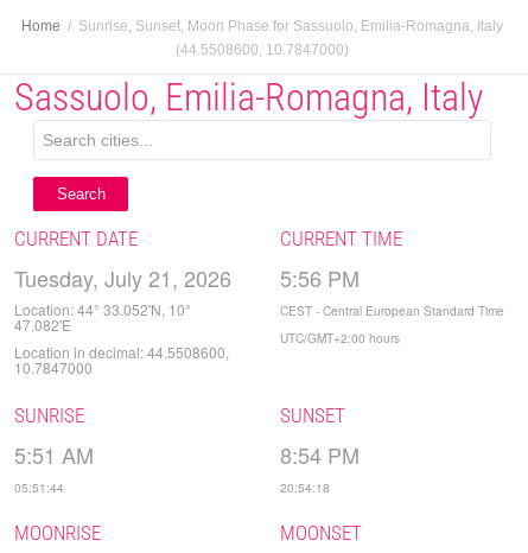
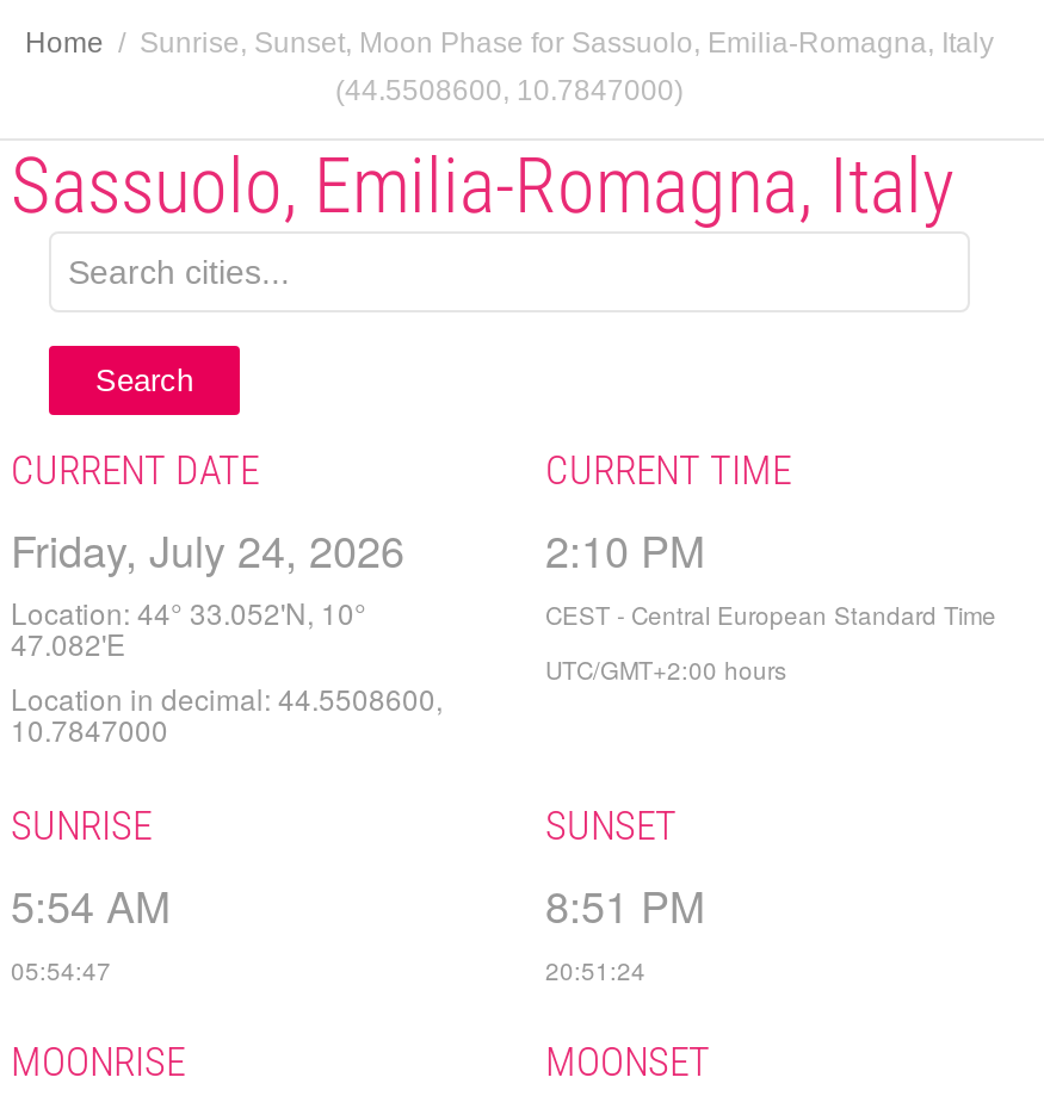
[14,262,231,293] Tuesday, July 21, 2026 -> [11,518,404,580] Friday, July 24, 2026
[280,262,360,293] 5:56 PM -> [545,518,705,580] 2:10 PM
[14,439,94,469] 5:51 AM -> [11,872,171,934] 5:54 AM
[280,439,360,469] 8:54 PM -> [545,872,705,934] 8:51 PM
[14,478,64,496] 05:51:44 -> [11,951,111,987] 05:54:47
[280,478,330,496] 20:54:18 -> [545,951,645,987] 20:51:24

